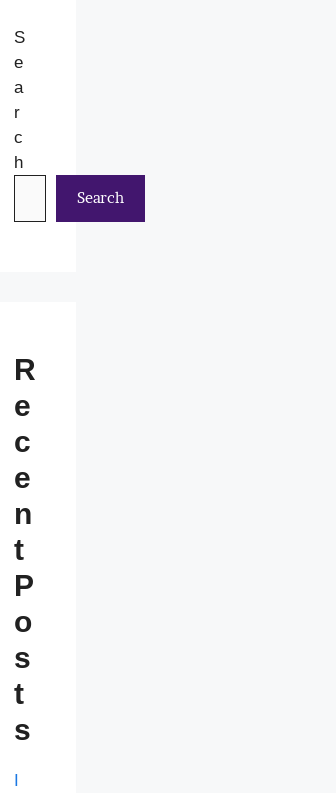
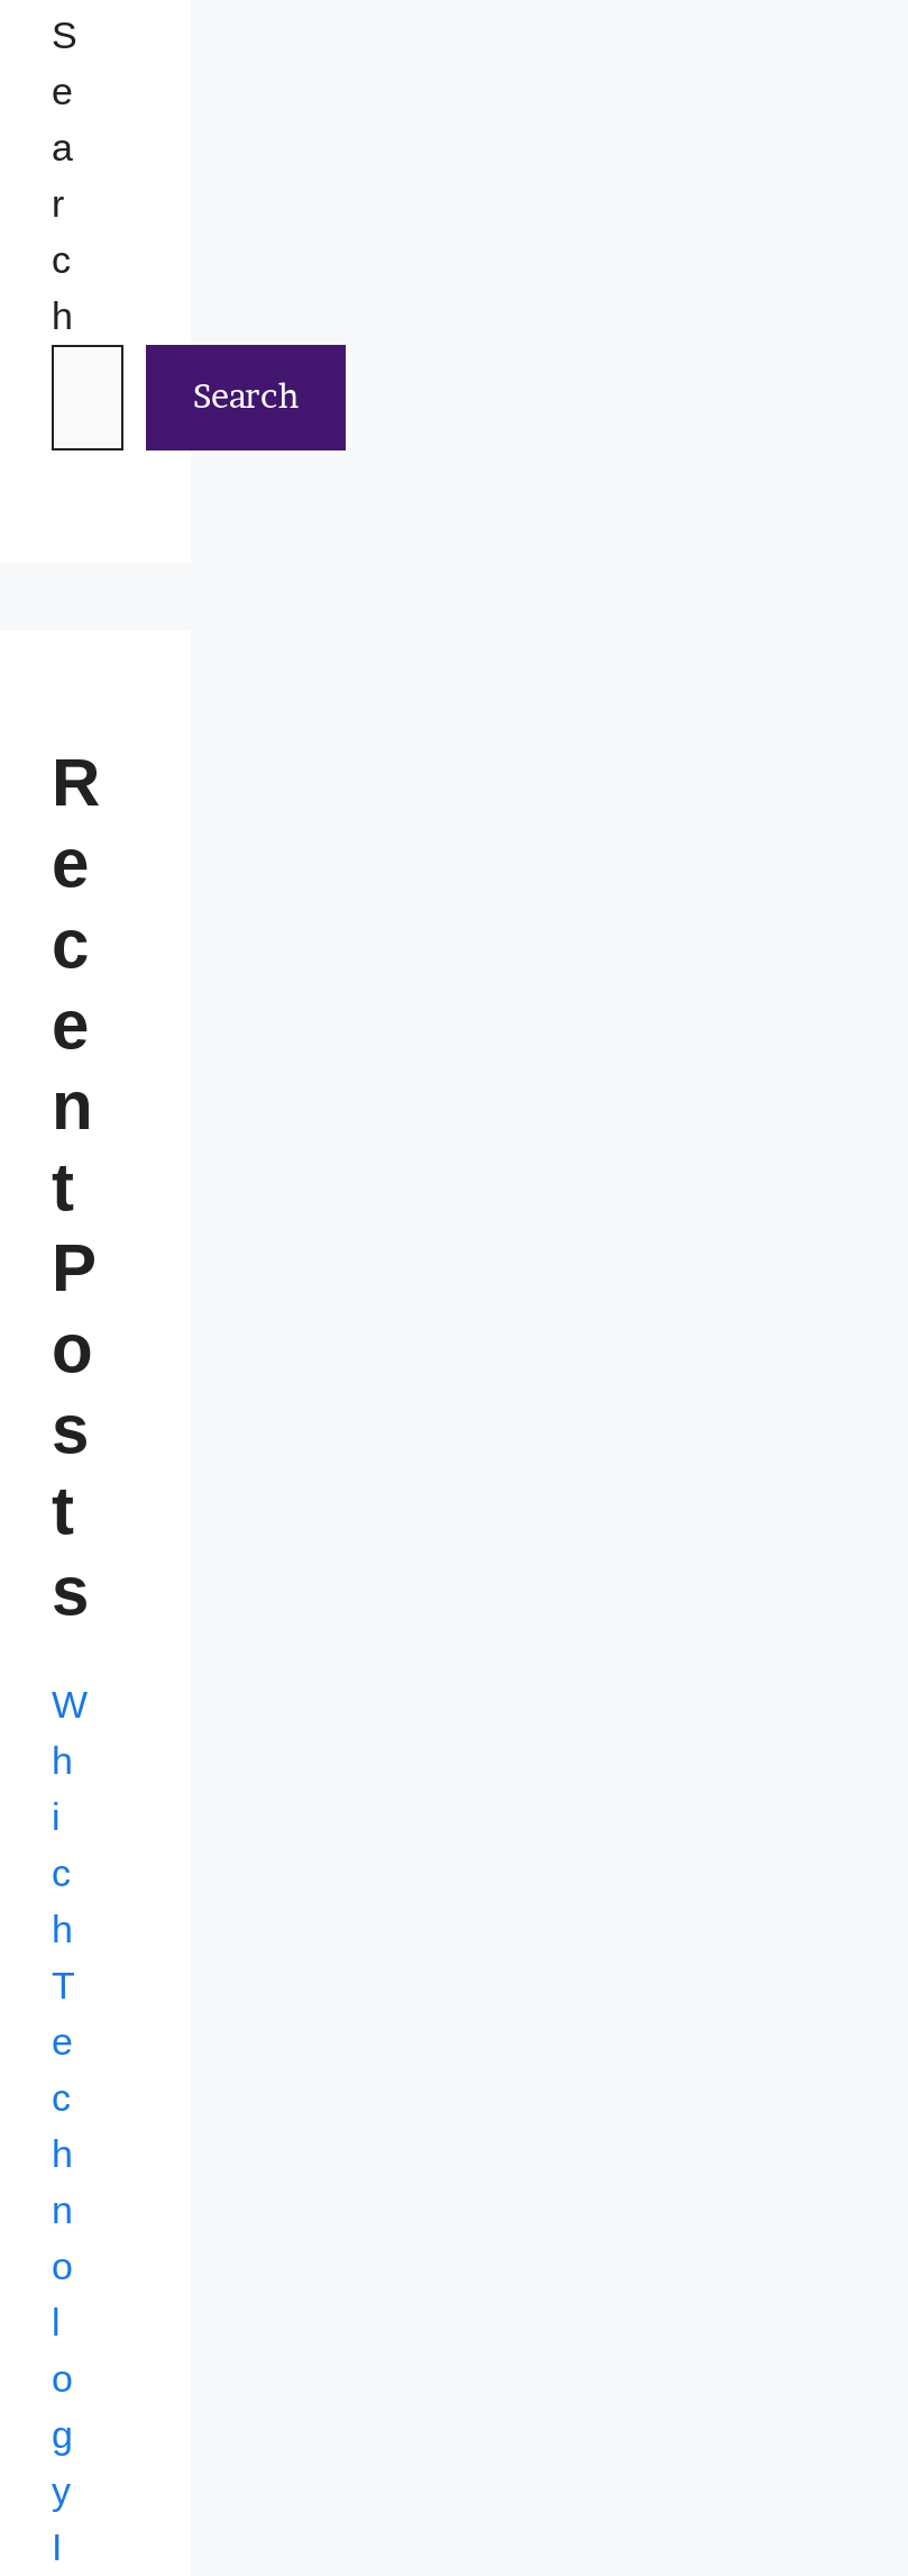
none -> [52,1684,88,2513] W | h | i | c | h | T | e | c | h | n | o | l | o | g | y

